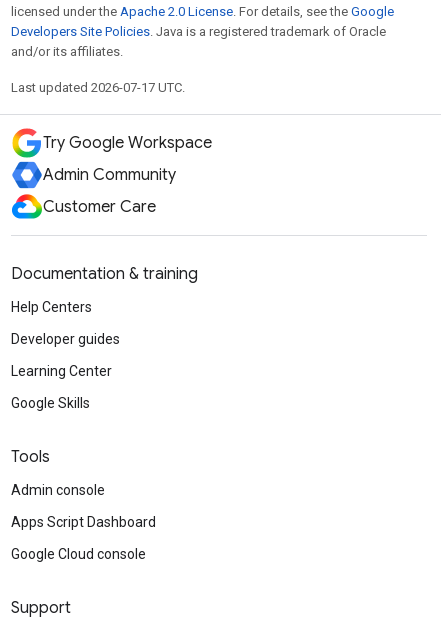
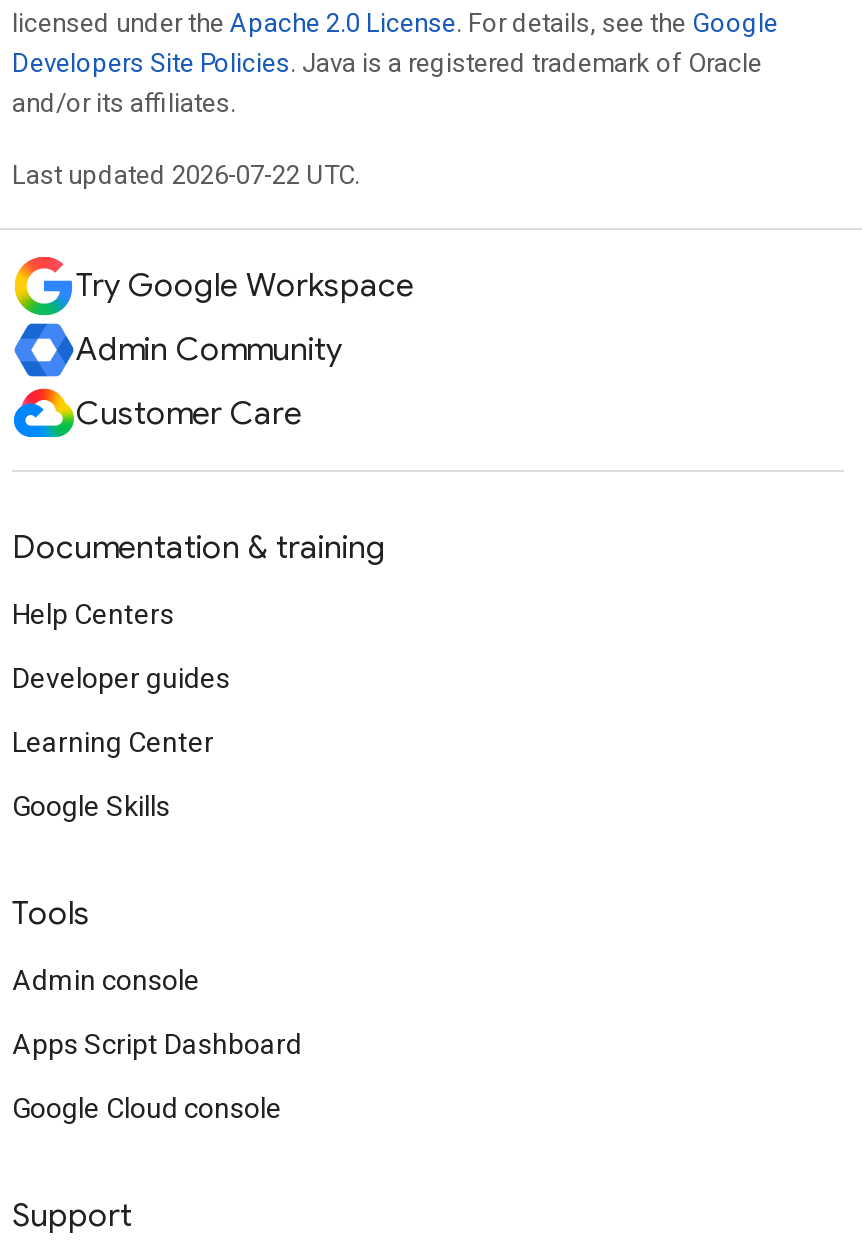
[11,80,185,95] Last updated 2026-07-17 UTC. -> [12,160,360,190] Last updated 2026-07-22 UTC.

